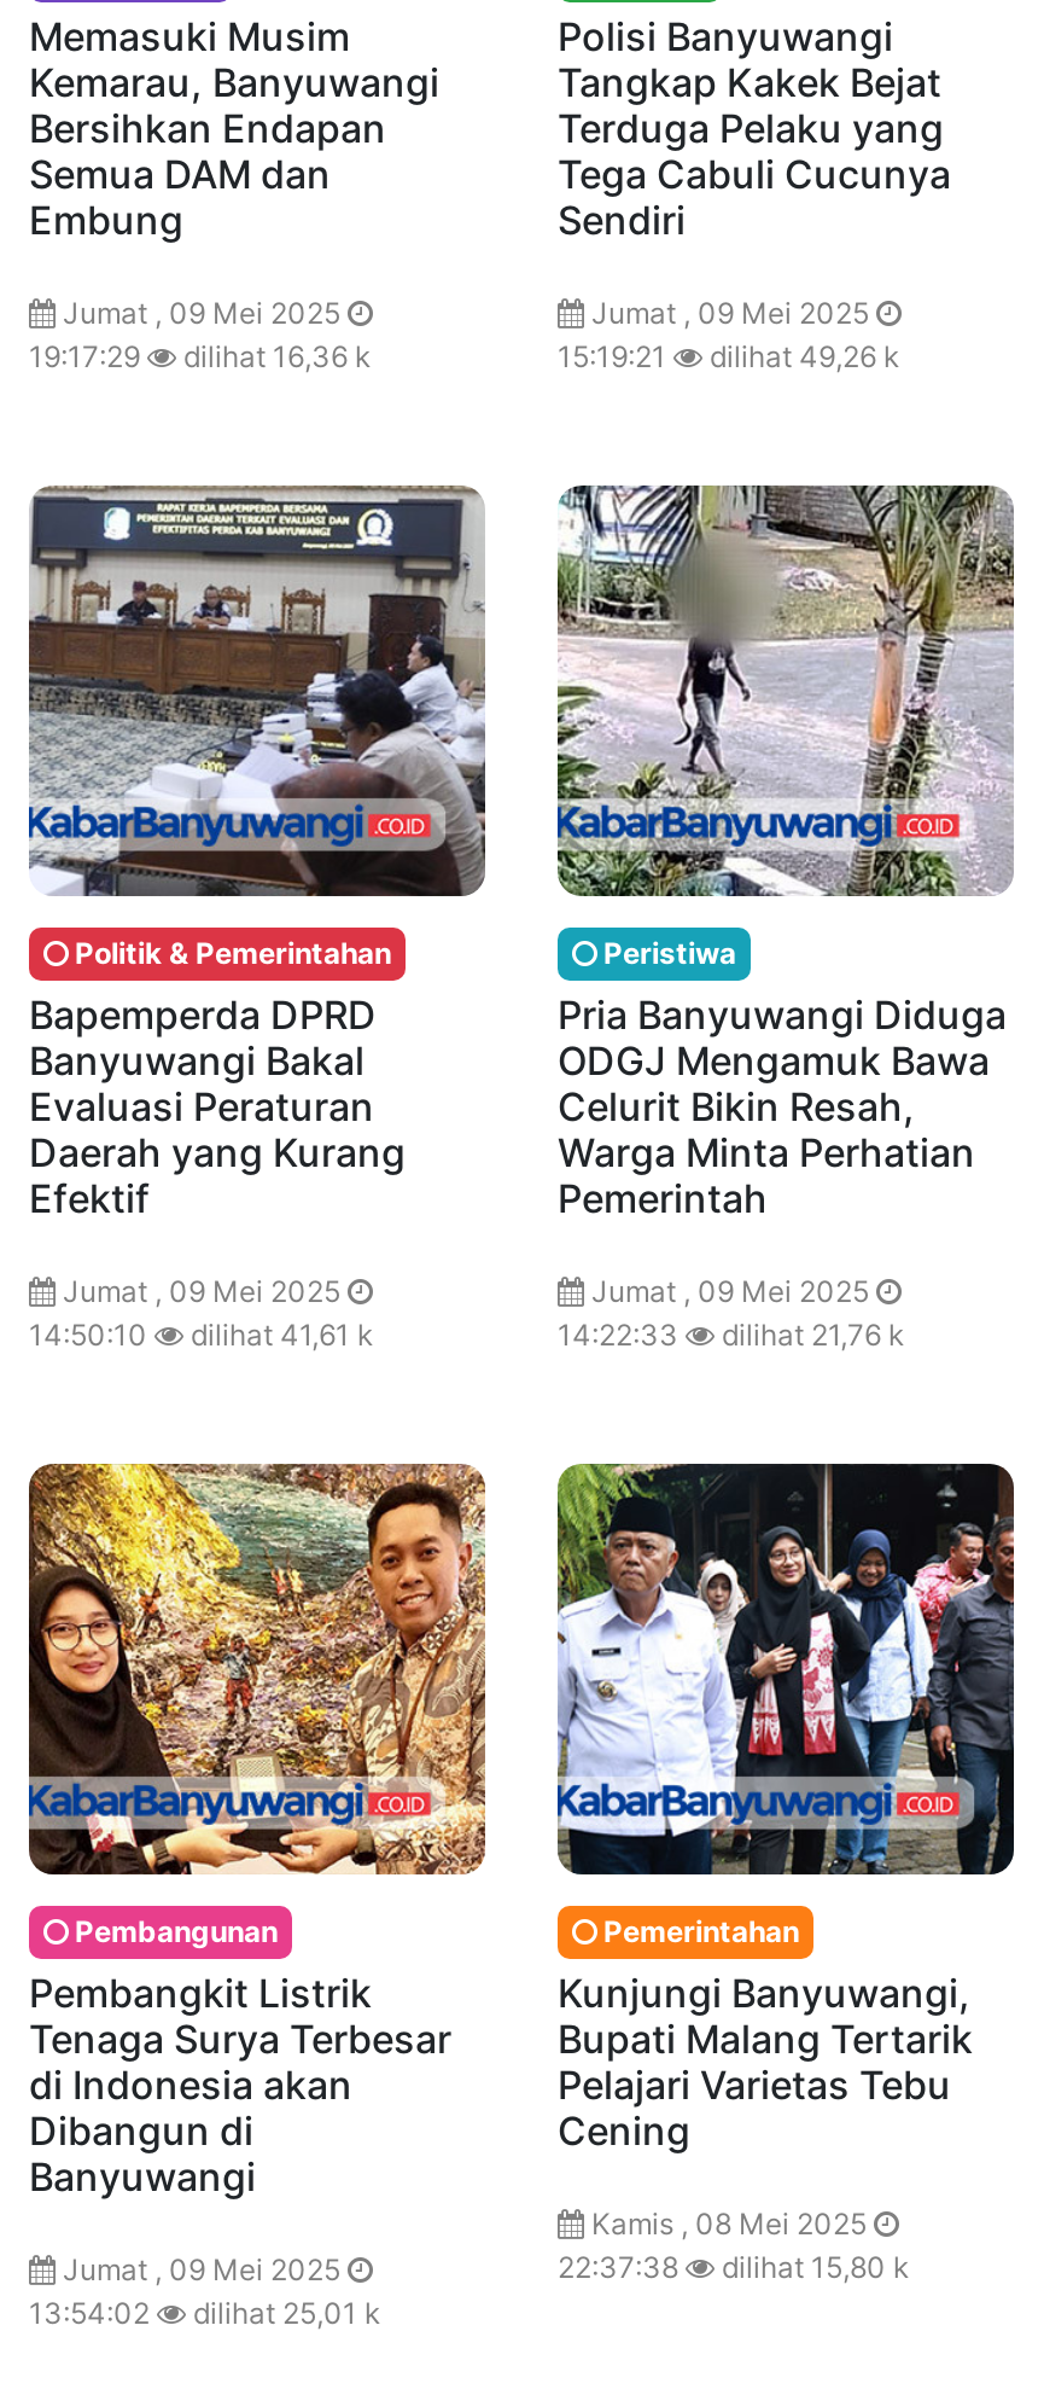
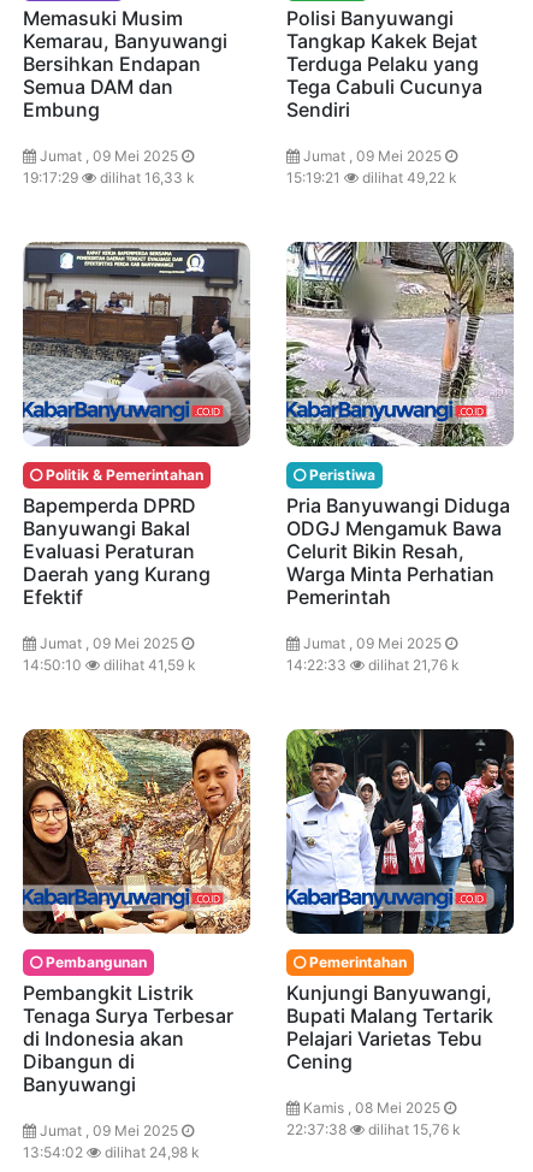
[29,338,372,374] 19:17:29 dilihat 16,36 k -> [23,168,195,186] 19:17:29 dilihat 16,33 k
[558,338,900,374] 15:19:21 dilihat 49,26 k -> [286,168,457,186] 15:19:21 dilihat 49,22 k
[29,1316,374,1352] 14:50:10 dilihat 41,61 k -> [23,656,196,674] 14:50:10 dilihat 41,59 k
[558,2248,910,2285] 22:37:38 dilihat 15,80 k -> [286,1120,461,1138] 22:37:38 dilihat 15,76 k
[29,2294,381,2331] 13:54:02 dilihat 25,01 k -> [23,1143,200,1161] 13:54:02 dilihat 24,98 k

